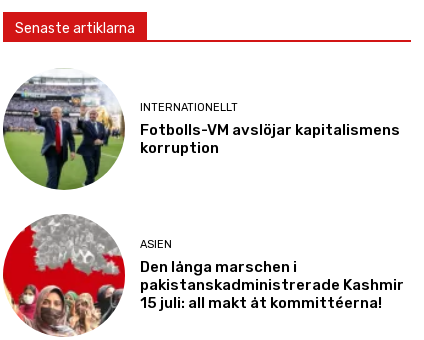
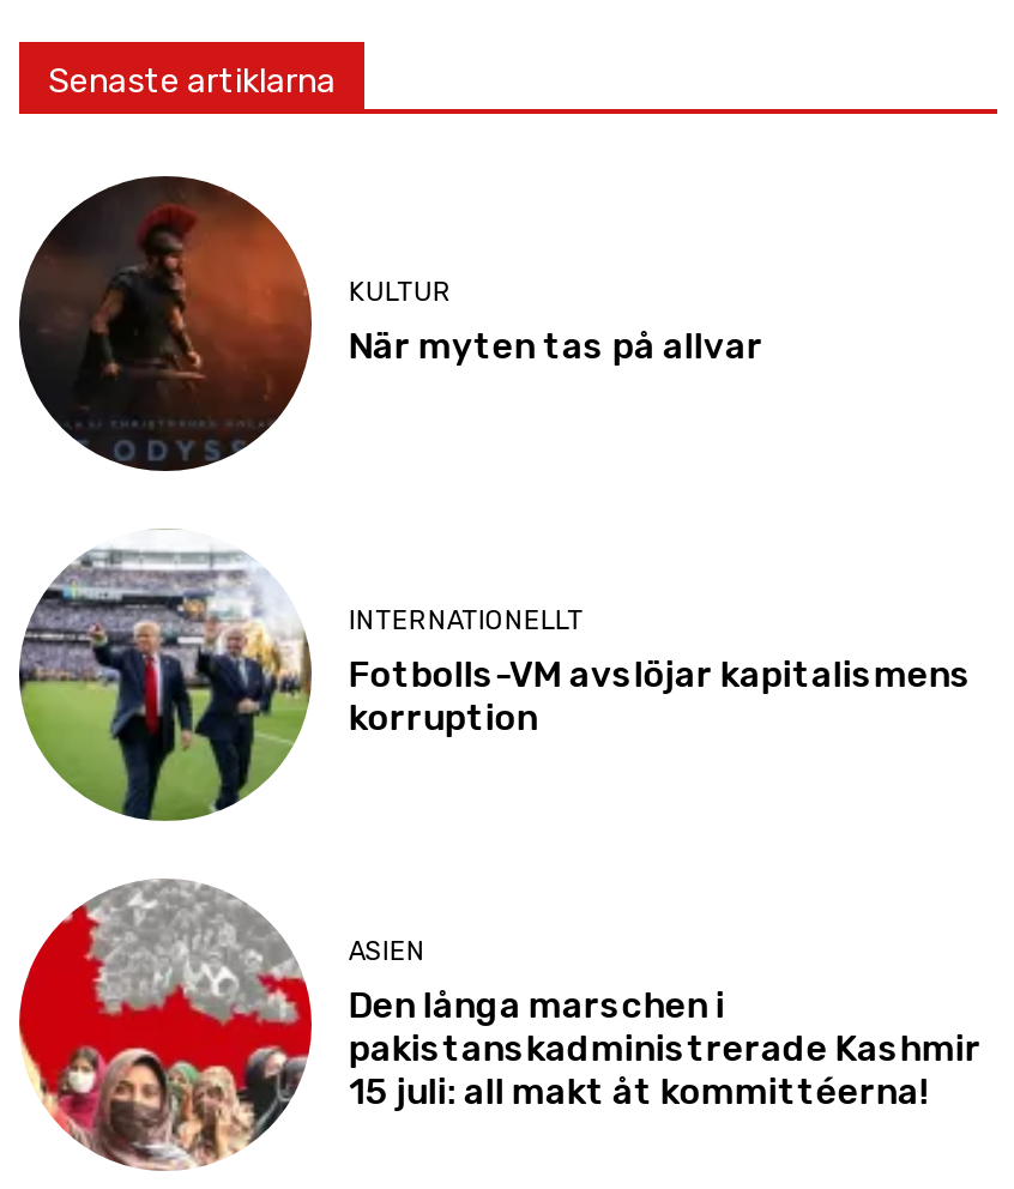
none -> [19,174,763,471] [image] | KULTUR | När myten tas på allvar

